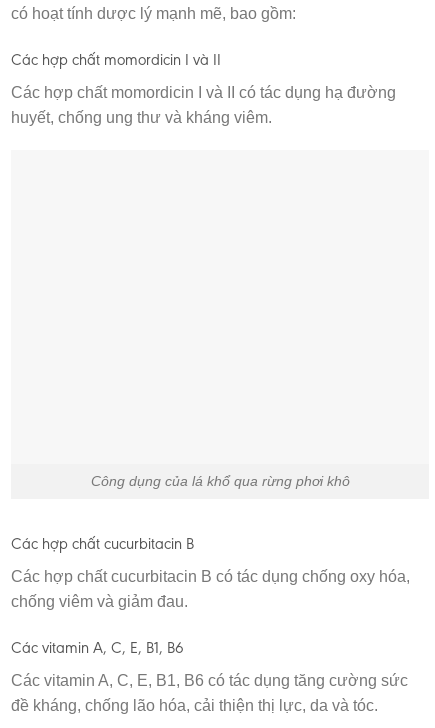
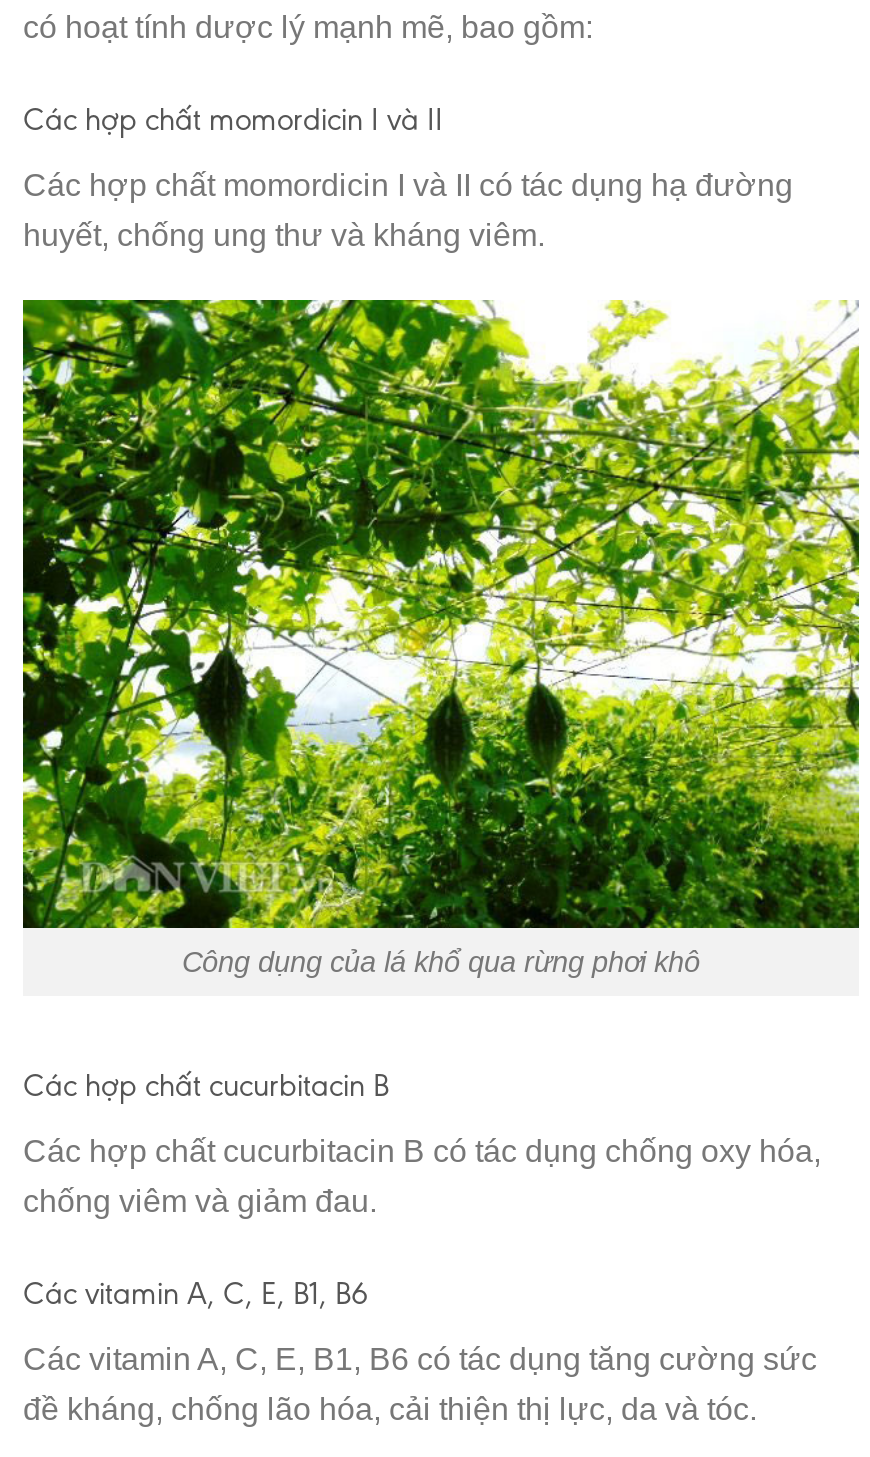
none -> [21,298,861,932] [image]

